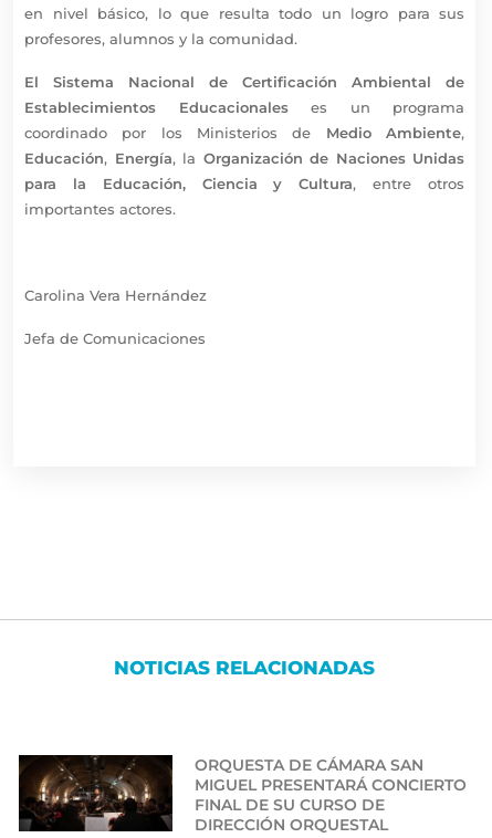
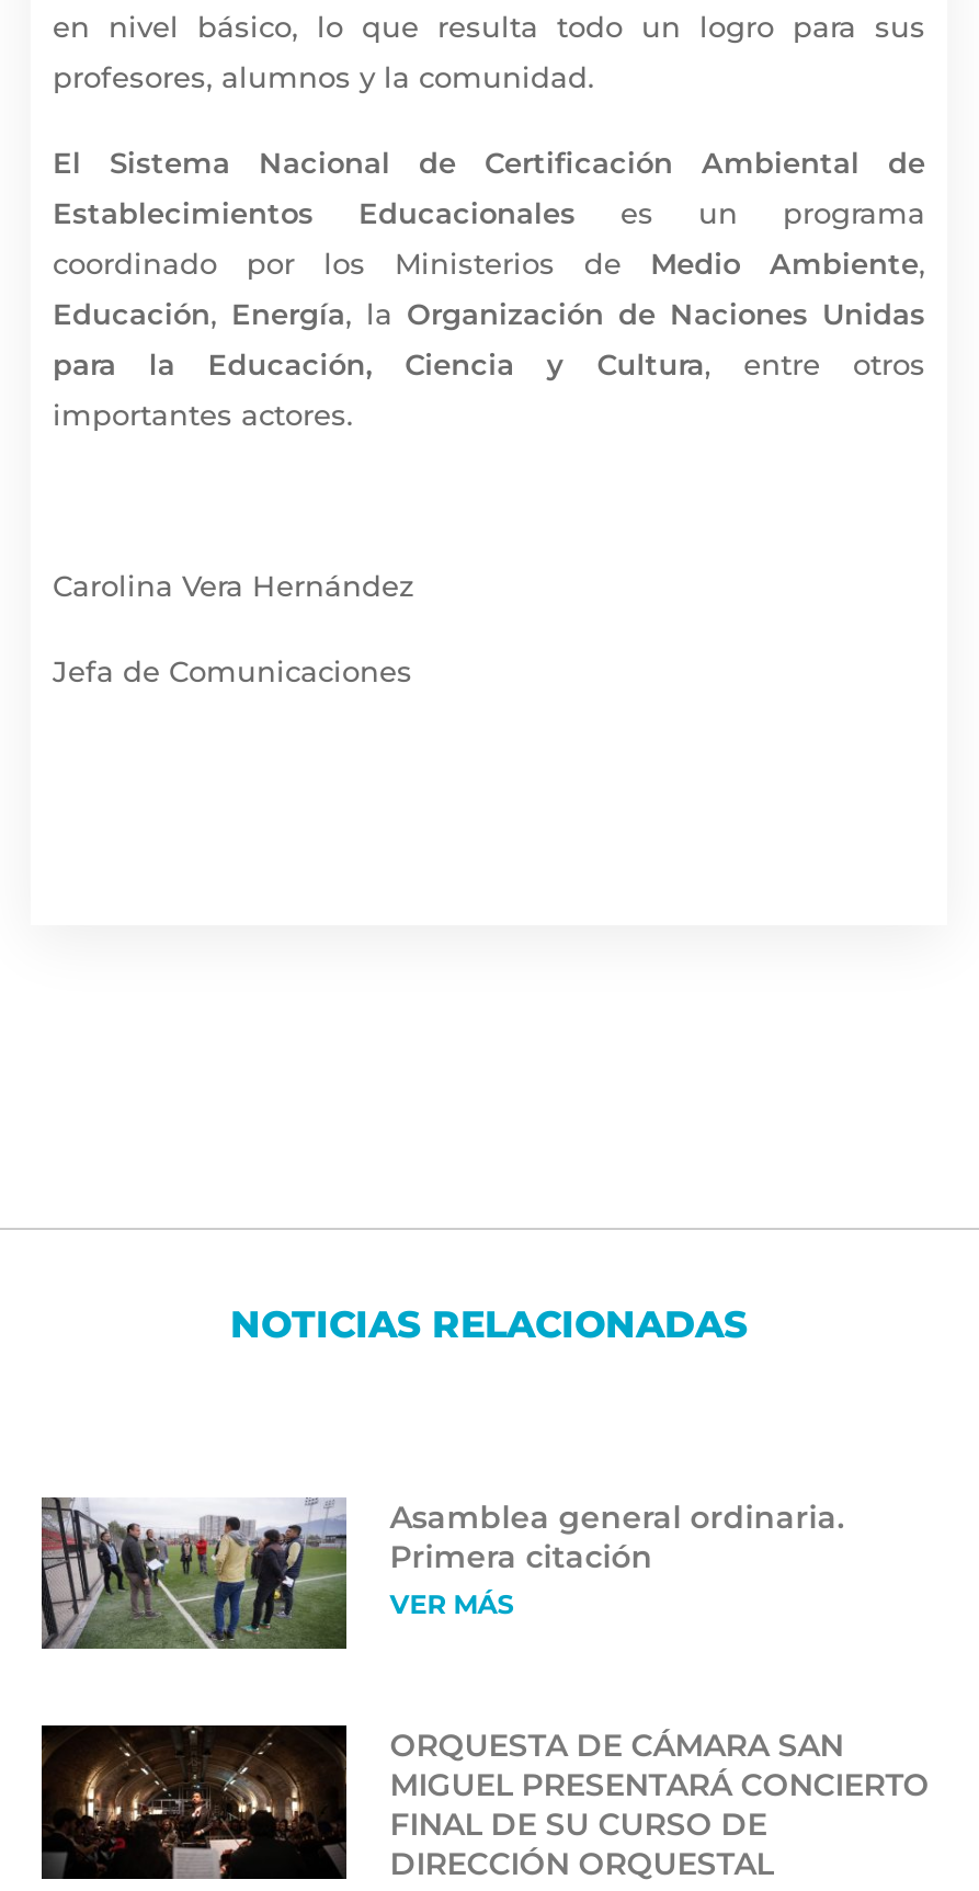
none -> [39,1497,843,1649] [image] | Asamblea general ordinaria. | Primera citación | VER MÁS

